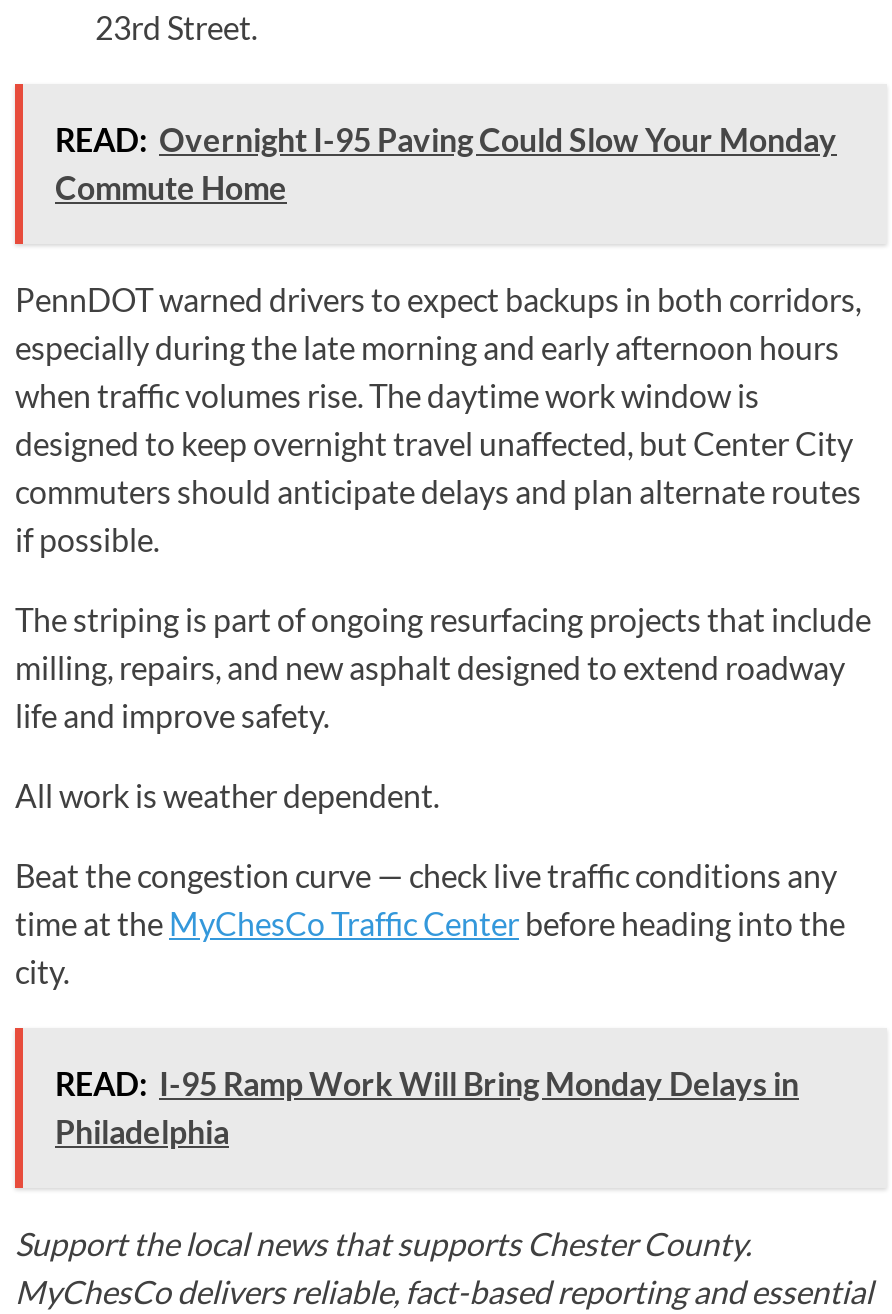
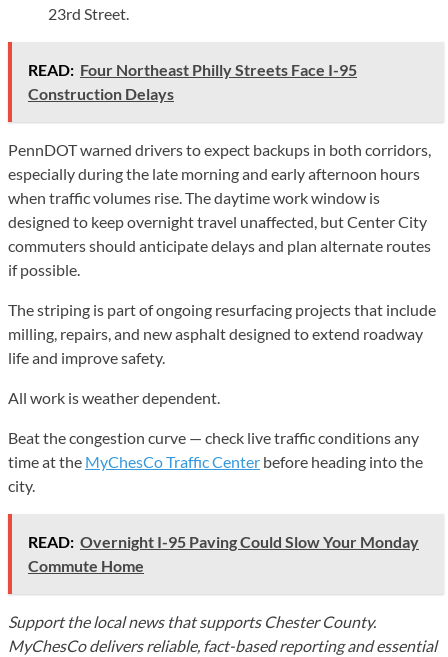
none -> [28,60,357,103] READ: Four Northeast Philly Streets Face I-95 | Construction Delays
moved [55,120,837,206] -> [28,532,419,575]: READ: Overnight I-95 Paving Could Slow Your Monday | Commute Home
[55,1064,799,1150] READ: I-95 Ramp Work Will Bring Monday Delays in | Philadelphia -> none

